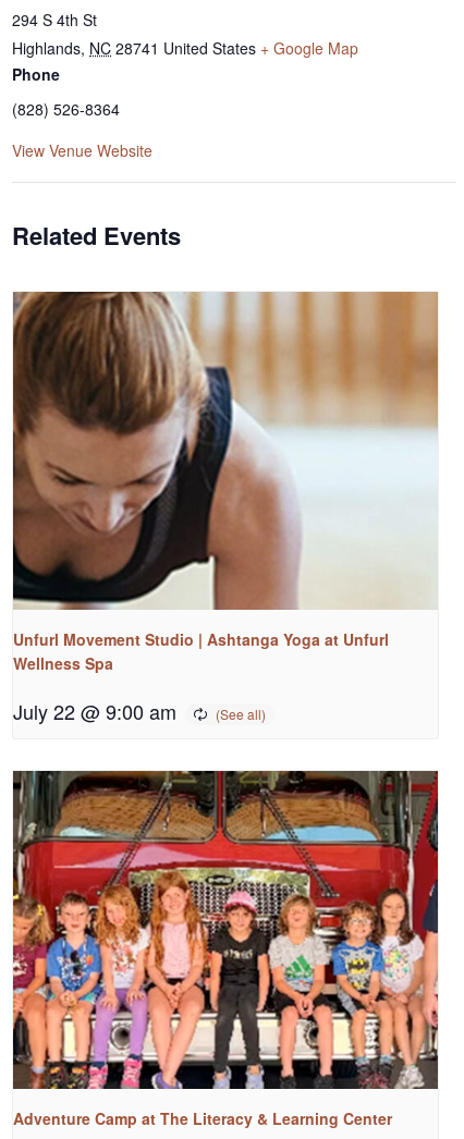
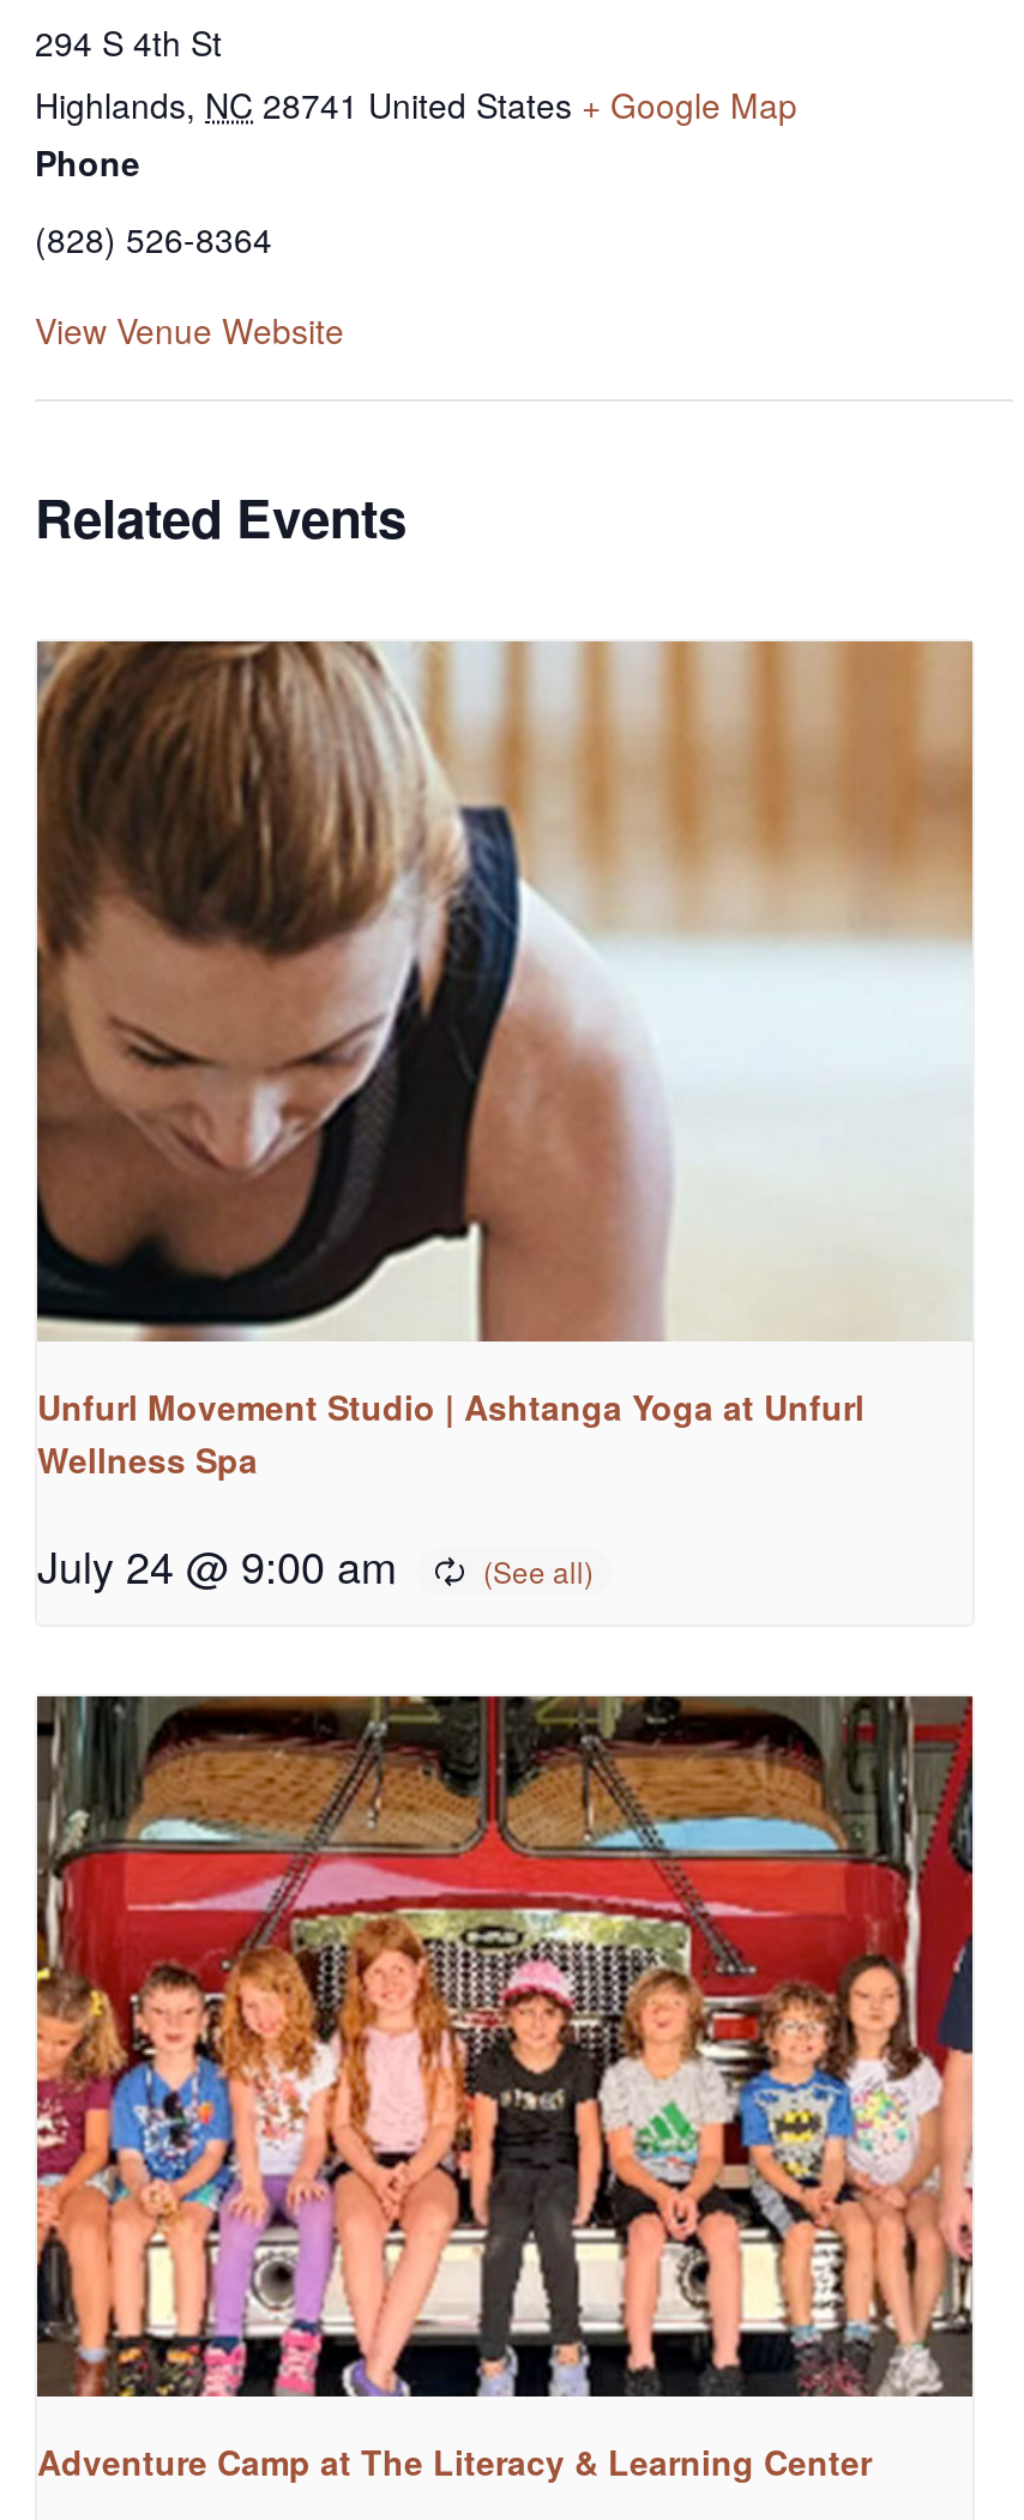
[13,697,176,725] July 22 @ 9:00 am -> [37,1534,397,1597] July 24 @ 9:00 am

